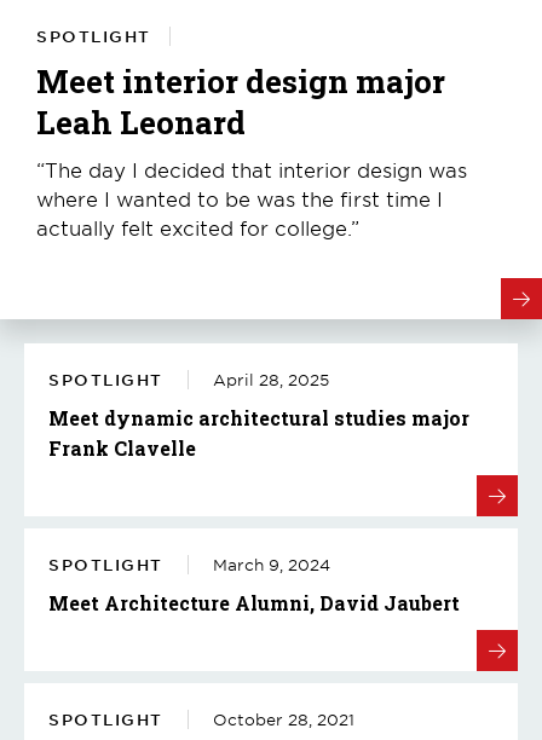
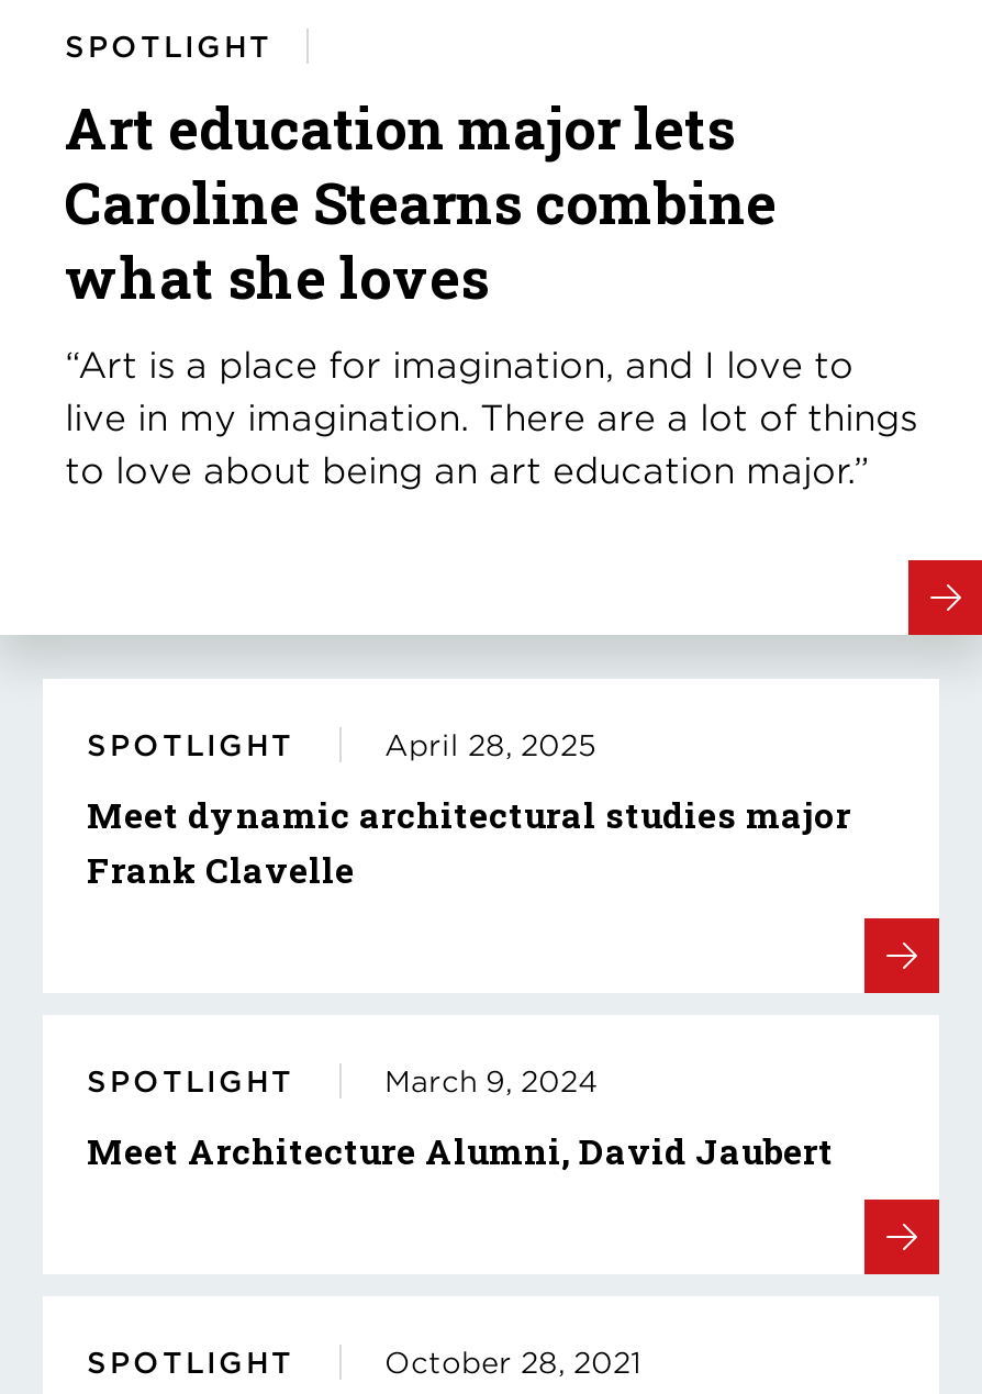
[36,60,467,239] Meet interior design major | Leah Leonard | “The day I decided that interior design was | where I wanted to be was the first time I | actually felt excited for college.” -> [65,89,917,489] Art education major lets | Caroline Stearns combine | what she loves | “Art is a place for imagination, and I love to | live in my imagination. There are a lot of things | to love about being an art education major.”

